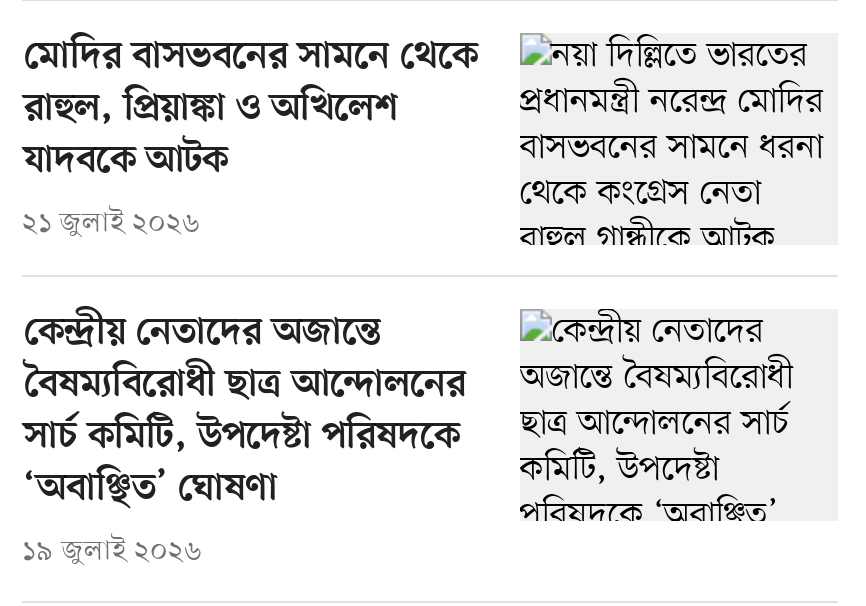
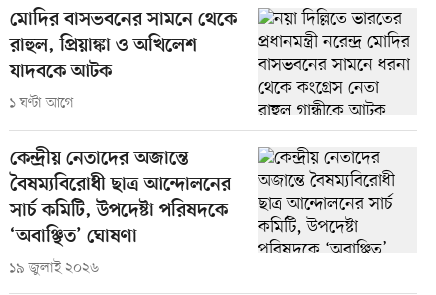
[22,205,200,243] ২১ জুলাই ২০২৬ -> [9,94,74,113] ১ ঘণ্টা আগে

